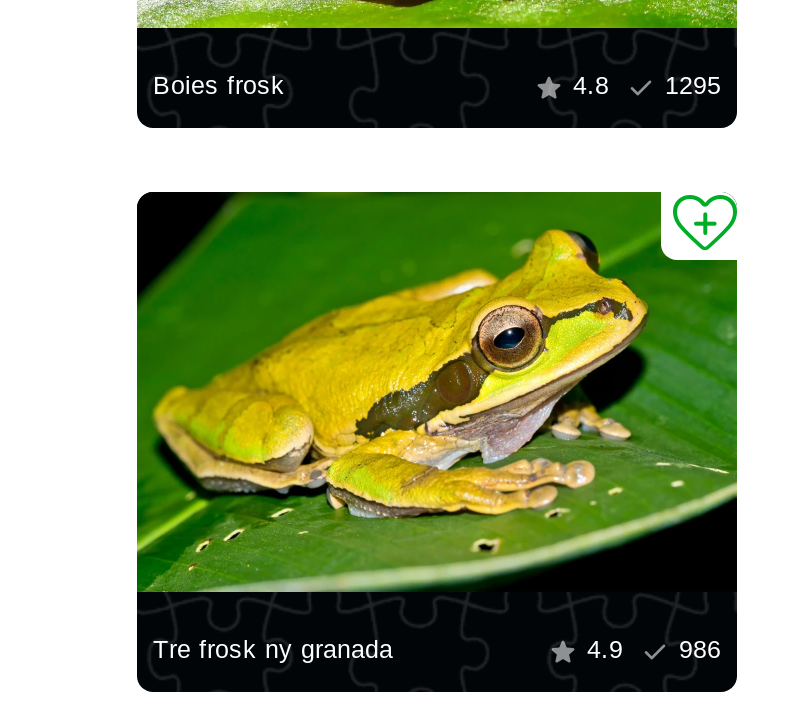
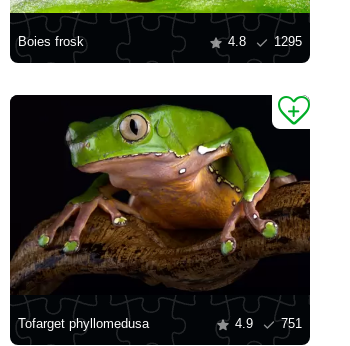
[135,190,739,663] [image] | Tre frosk ny granada -> [9,94,311,331] [image] | Tofarget phyllomedusa
[587,635,721,663] 4.9 986 -> [235,317,302,331] 4.9 751

